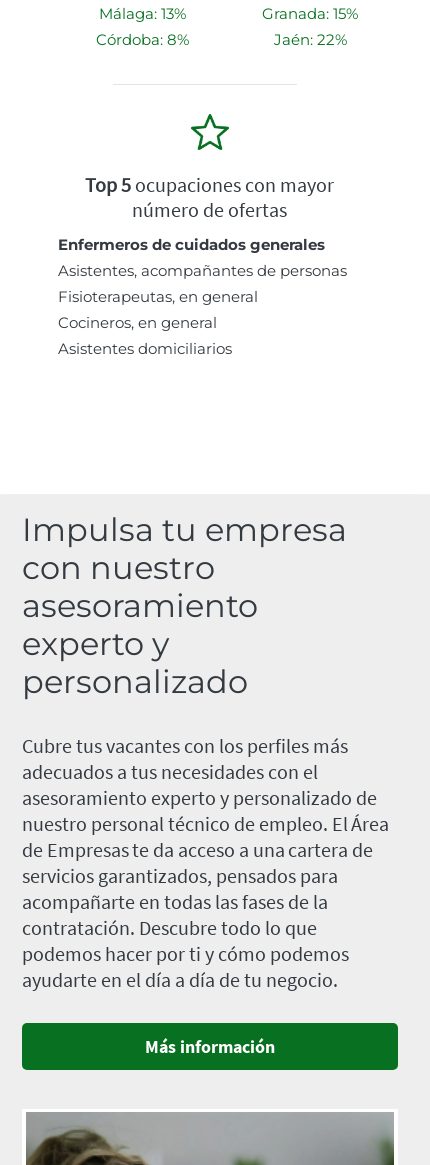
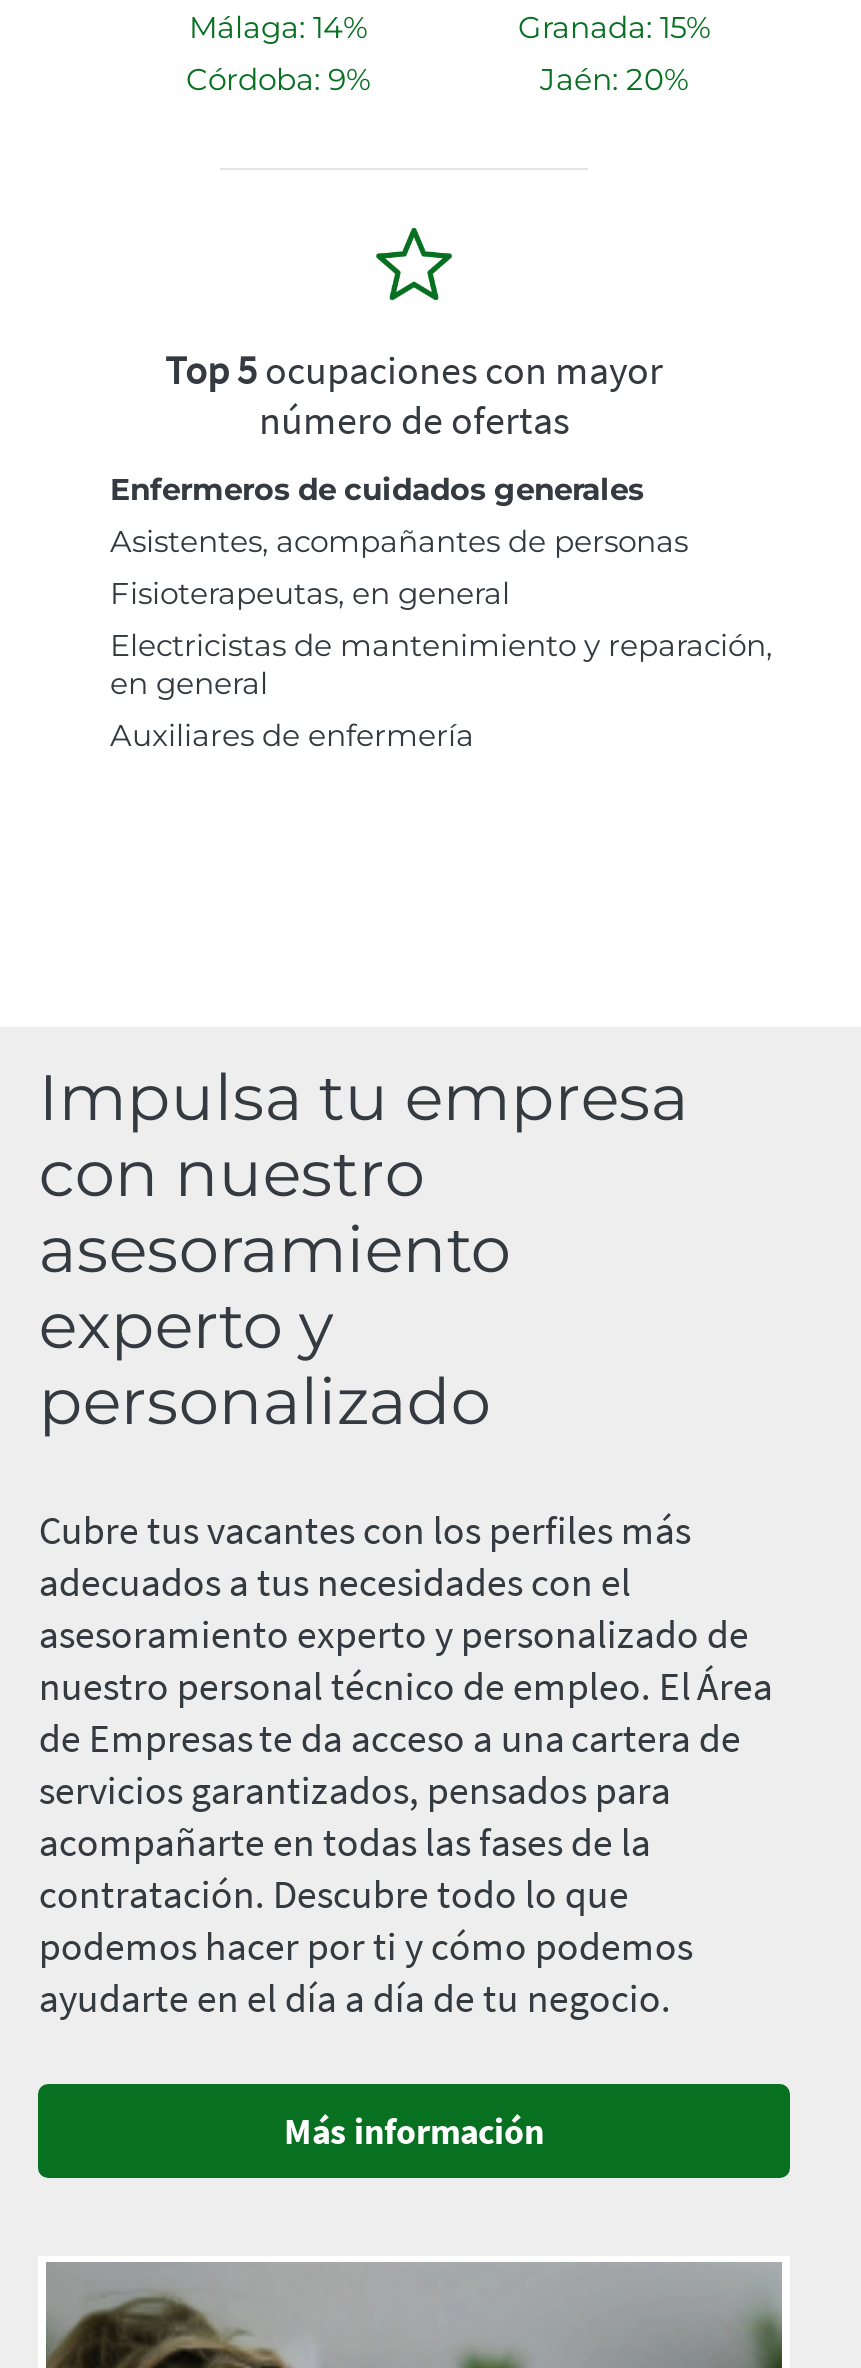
[98,4,185,23] Málaga: 13% -> [189,8,367,46] Málaga: 14%
[95,30,188,49] Córdoba: 8% -> [186,60,370,98] Córdoba: 9%
[273,30,346,49] Jaén: 22% -> [540,60,688,98] Jaén: 20%
[58,313,232,358] Cocineros, en general | Asistentes domiciliarios -> [110,626,772,754] Electricistas de mantenimiento y reparación, | en general | Auxiliares de enfermería

